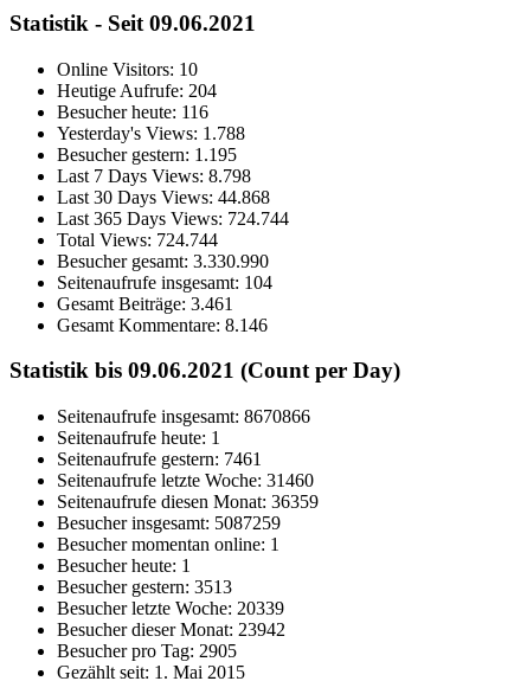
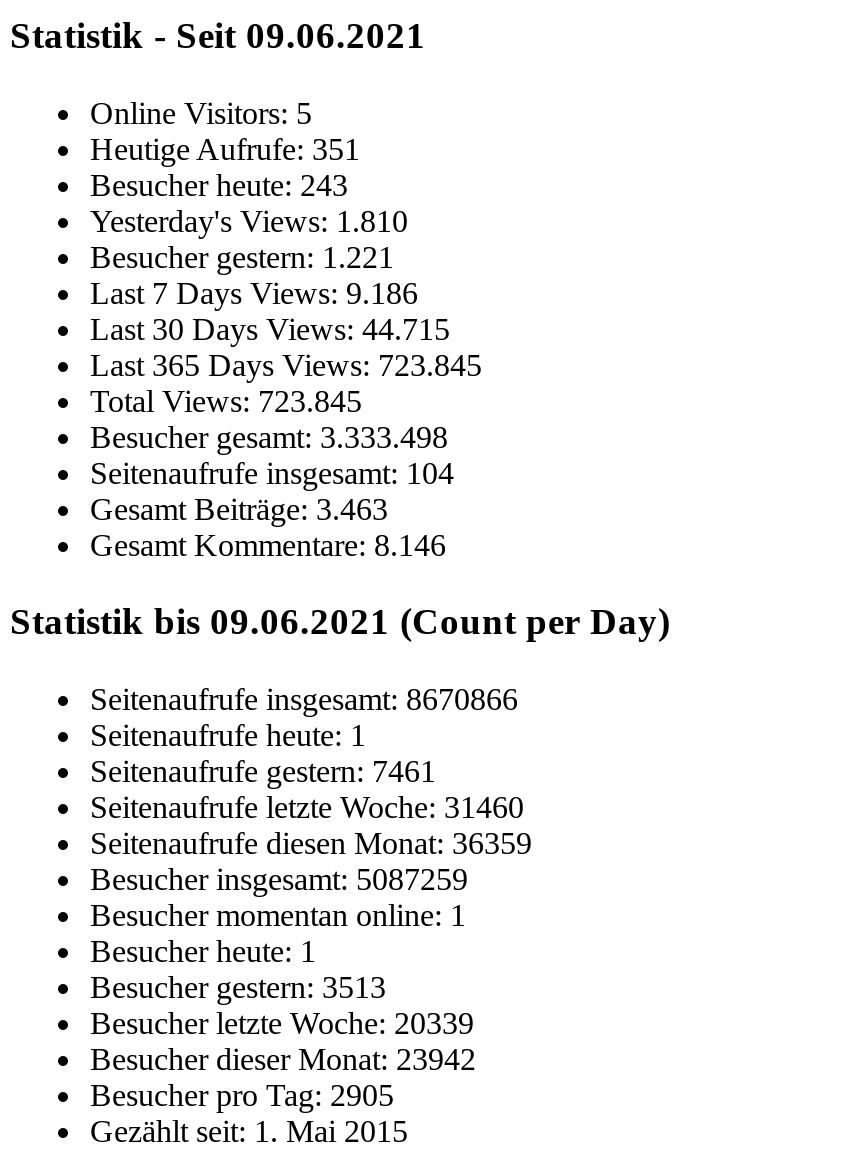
[57,59,198,79] Online Visitors: 10 -> [90,96,312,130] Online Visitors: 5
[57,80,217,100] Heutige Aufrufe: 204 -> [90,132,360,166] Heutige Aufrufe: 351
[57,102,208,122] Besucher heute: 116 -> [90,168,348,202] Besucher heute: 243
[57,123,245,143] Yesterday's Views: 1.788 -> [90,204,408,238] Yesterday's Views: 1.810
[57,144,237,164] Besucher gestern: 1.195 -> [90,240,394,274] Besucher gestern: 1.221
[57,166,251,186] Last 7 Days Views: 8.798 -> [90,276,418,310] Last 7 Days Views: 9.186
[57,187,270,207] Last 30 Days Views: 44.868 -> [90,312,450,346] Last 30 Days Views: 44.715
[57,208,289,228] Last 365 Days Views: 724.744 -> [90,348,482,382] Last 365 Days Views: 723.845
[57,230,218,250] Total Views: 724.744 -> [90,384,362,418] Total Views: 723.845
[57,251,269,271] Besucher gesamt: 3.330.990 -> [90,420,448,454] Besucher gesamt: 3.333.498
[57,293,233,314] Gesamt Beiträge:3.461 -> [90,492,388,526] Gesamt Beiträge:3.463

